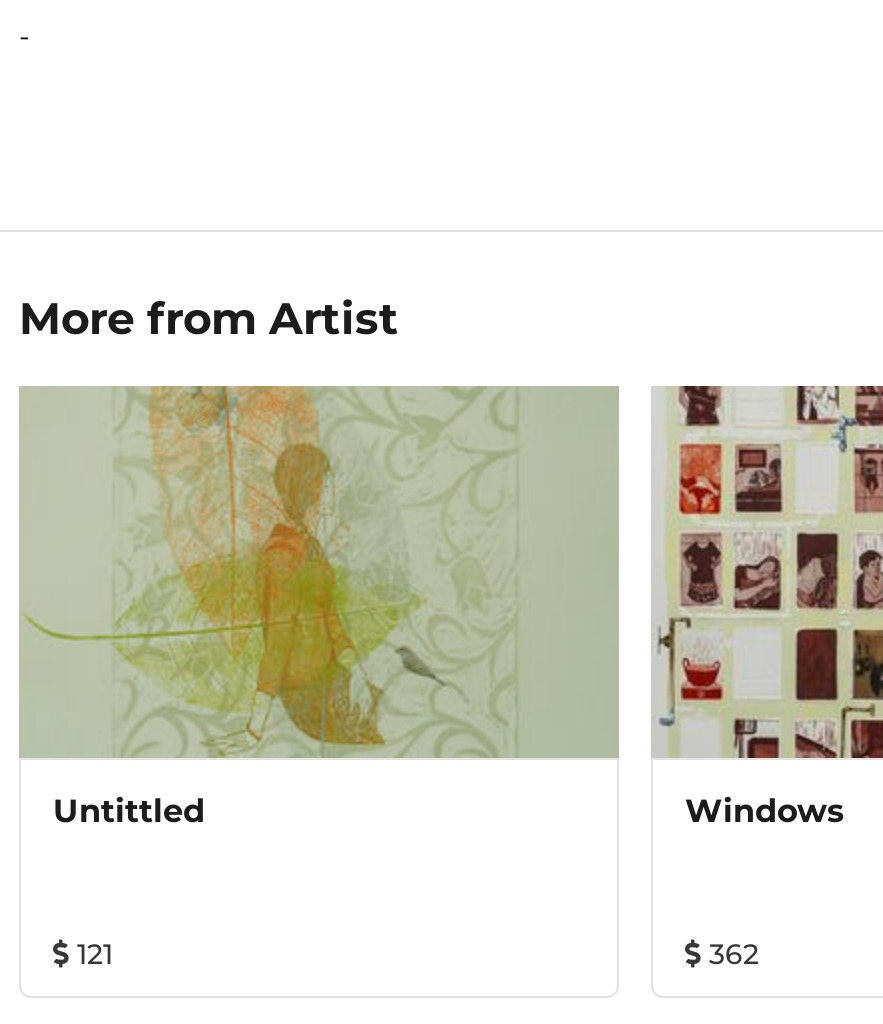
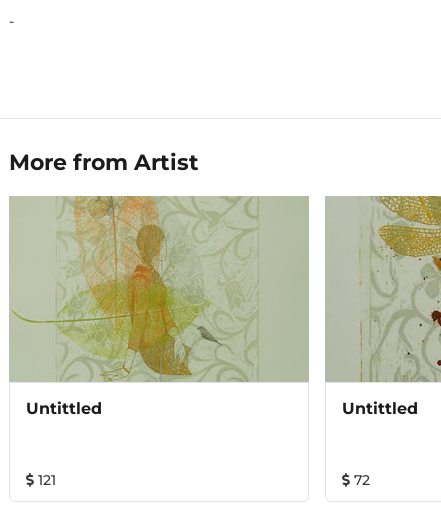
[655,384,877,830] [image] | Windows -> [326,196,438,418] [image] | Untittled
[709,936,759,972] 362 -> [354,471,370,489] 72

